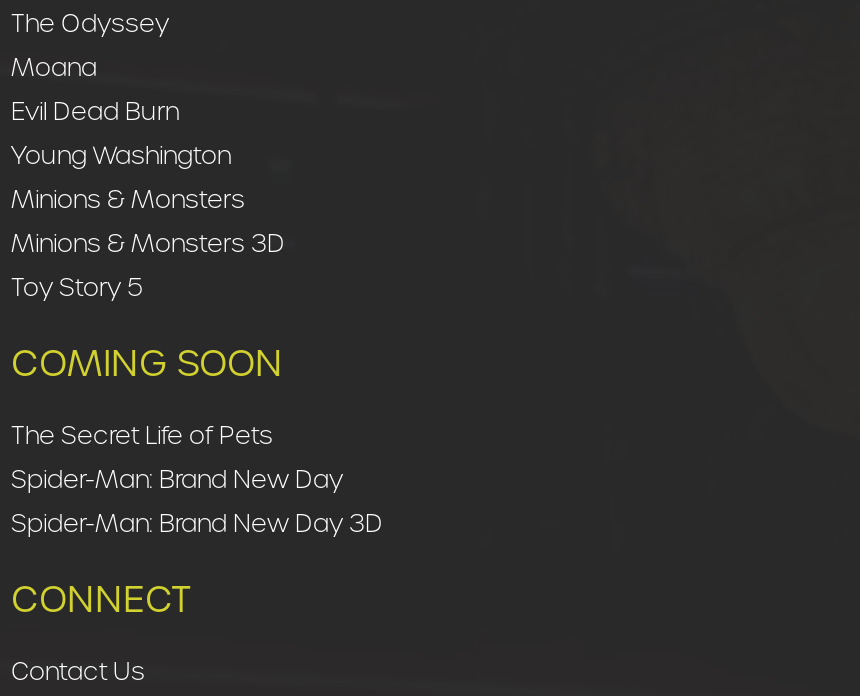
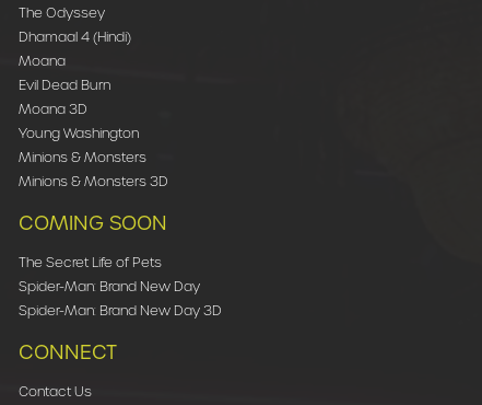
none -> [18,27,131,46] Dhamaal 4 (Hindi)
none -> [18,100,87,118] Moana 3D
moved [11,138,285,260] -> [18,124,168,190]: Young Washington | Minions & Monsters | Minions & Monsters 3D
[11,270,143,304] Toy Story 5 -> none

